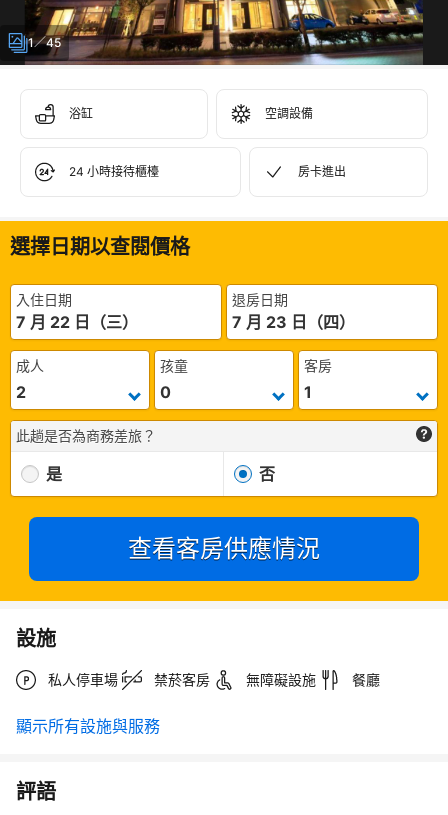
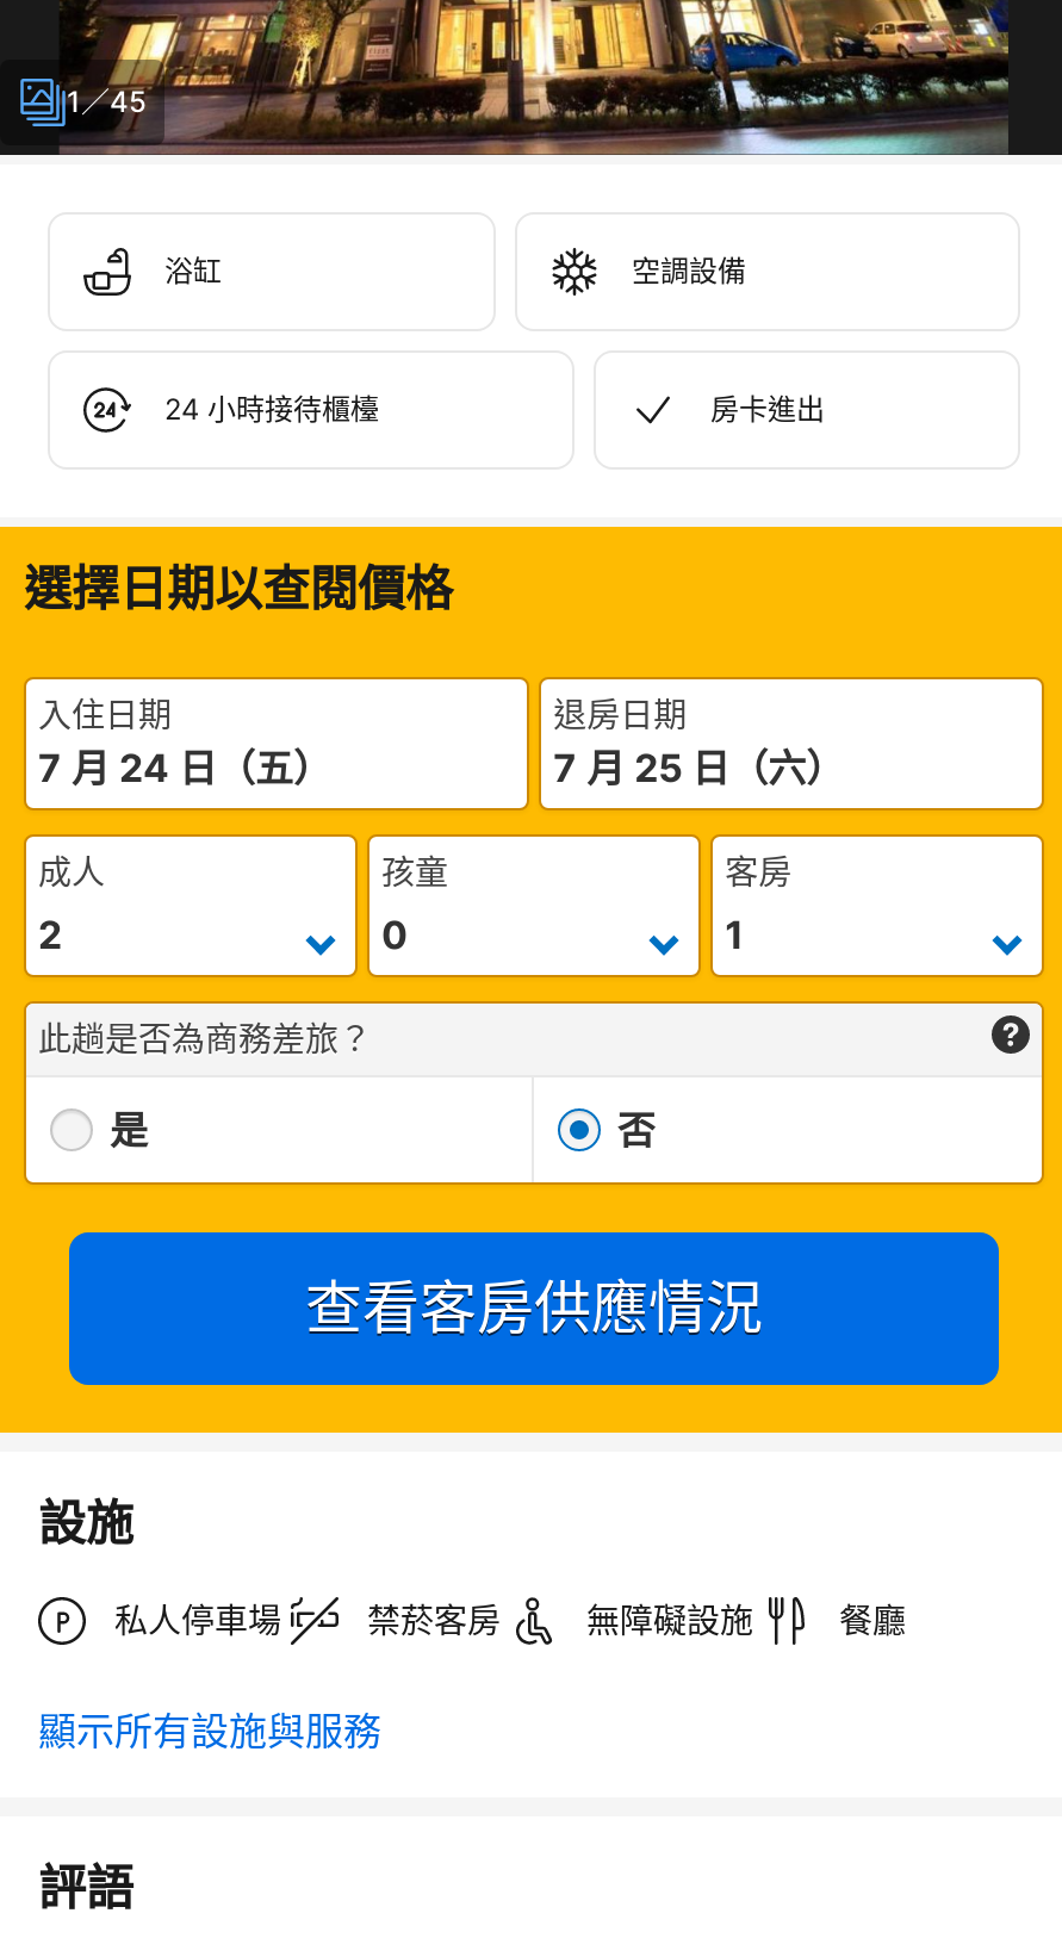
[16,312,138,332] 7 月 22 日（三） -> [38,744,331,791] 7 月 24 日（五）
[232,312,355,332] 7 月 23 日（四） -> [553,744,844,791] 7 月 25 日（六）

